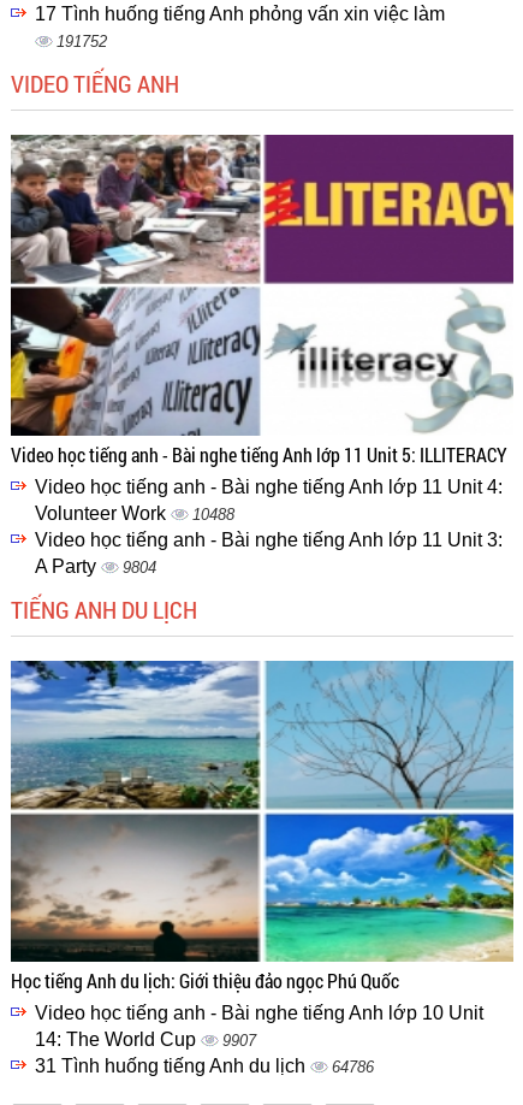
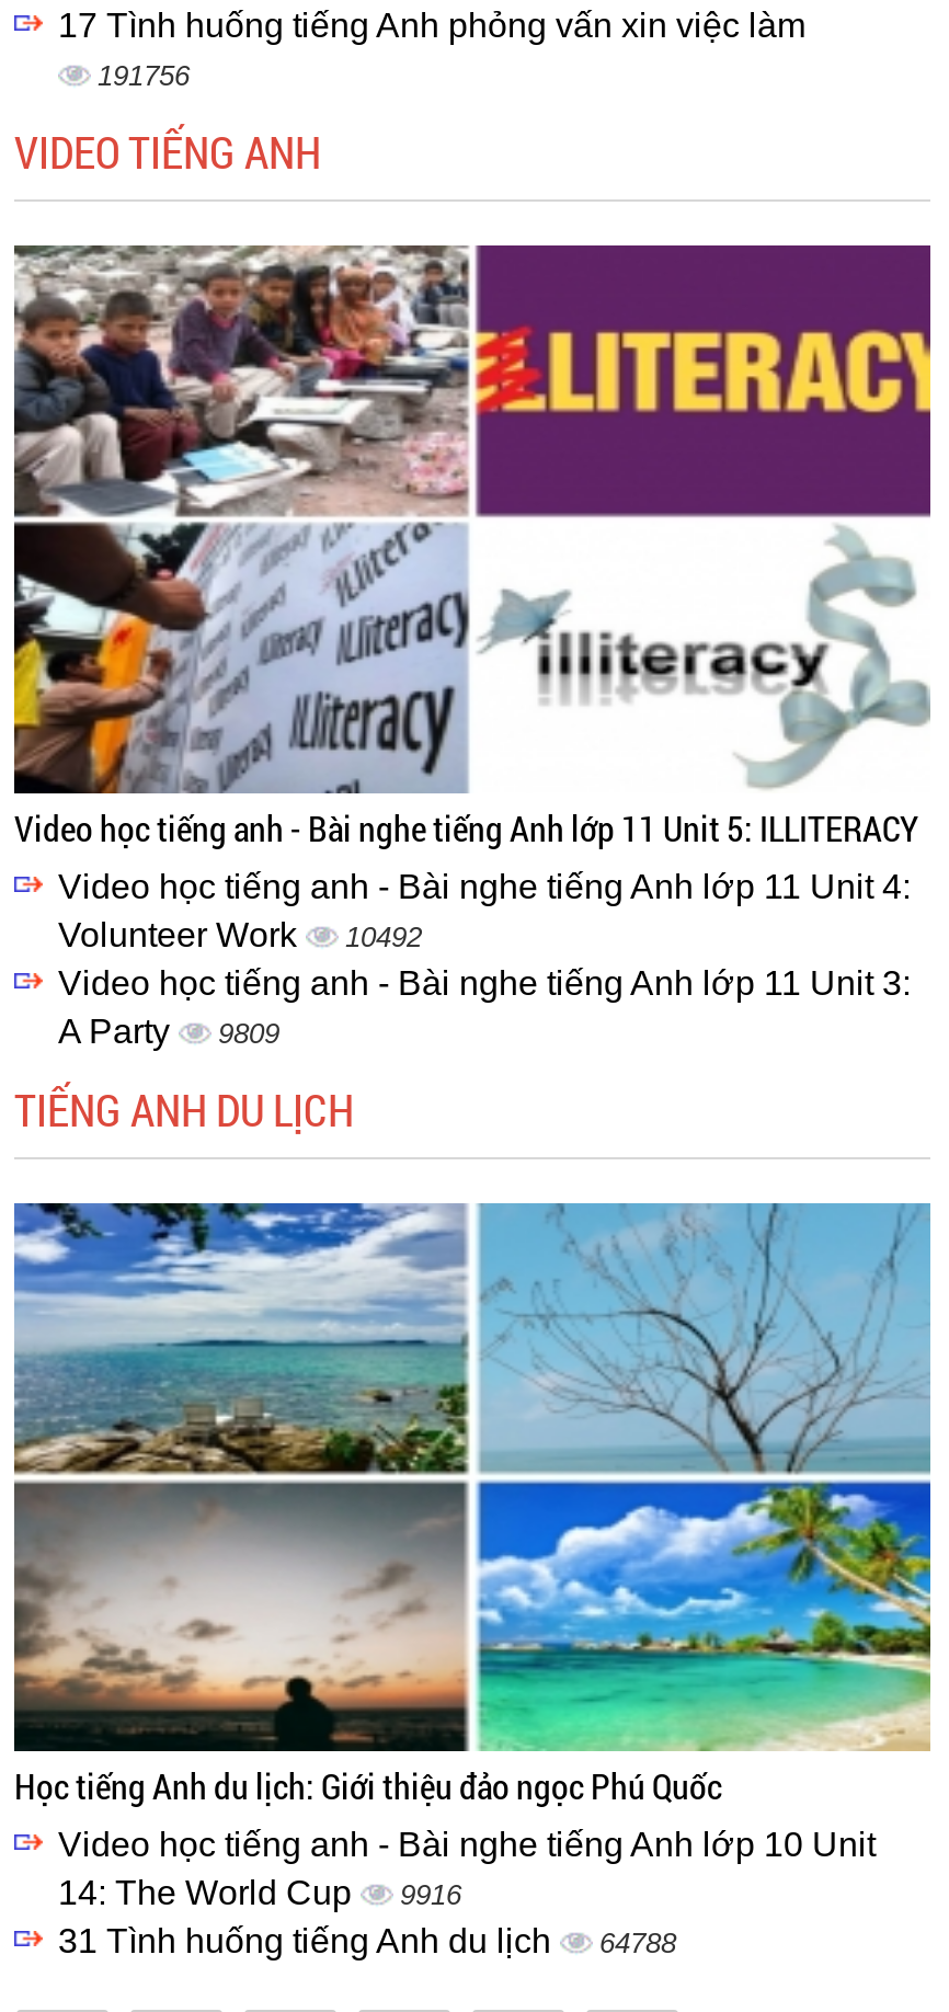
[57,32,107,50] 191752 -> [98,59,190,92] 191756
[35,503,234,523] Volunteer Work 10488 -> [58,916,422,953] Volunteer Work 10492
[35,556,156,576] A Party 9804 -> [58,1012,279,1049] A Party 9809
[35,1029,256,1049] 14: The World Cup 9907 -> [58,1873,461,1911] 14: The World Cup 9916
[35,1055,374,1076] 31 Tình huống tiếng Anh du lịch 64786 -> [58,1922,676,1959] 31 Tình huống tiếng Anh du lịch 64788

